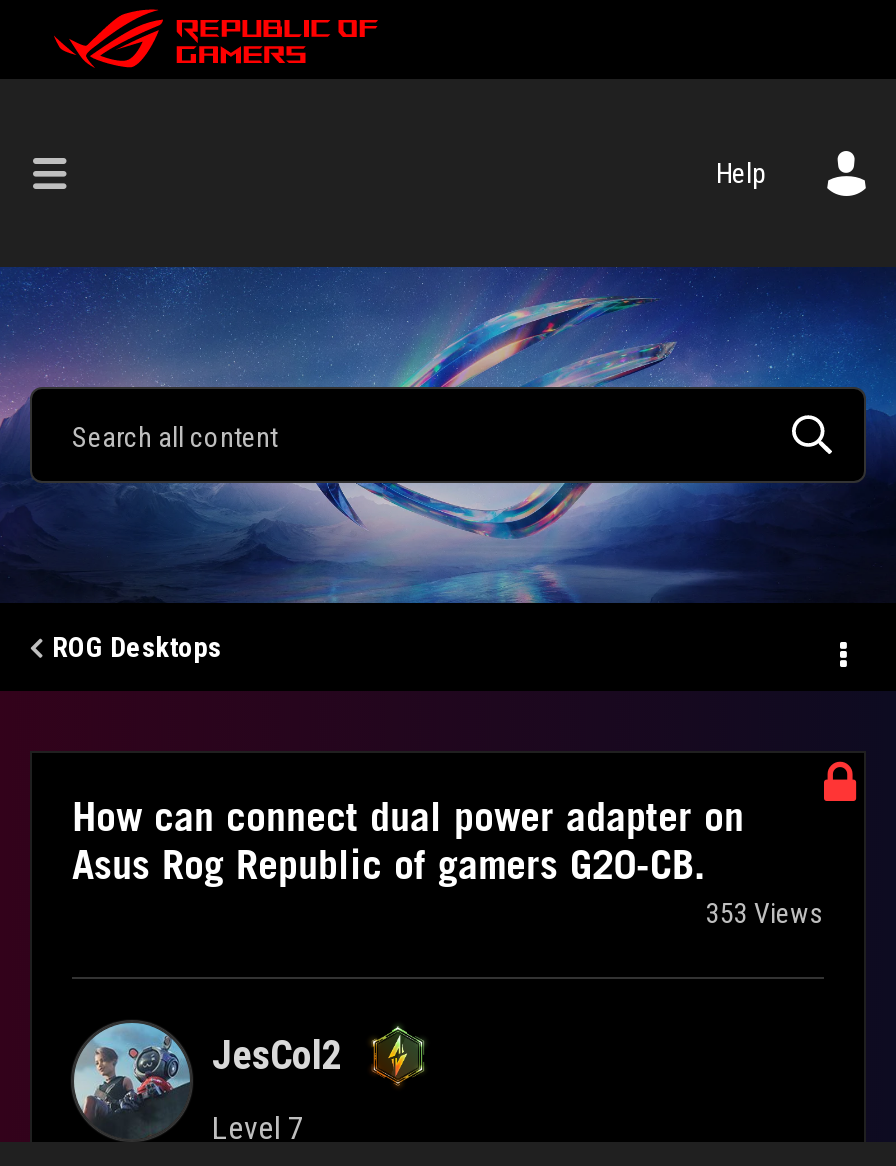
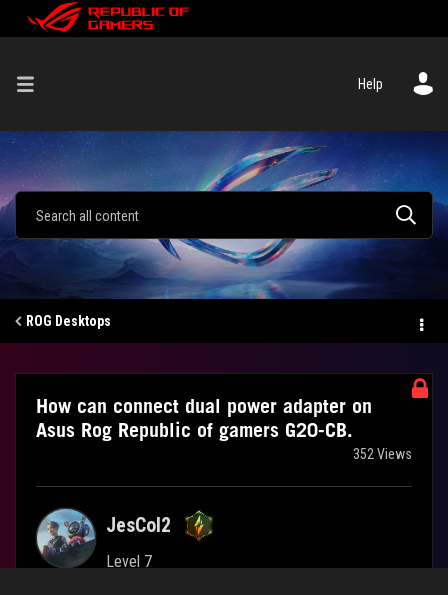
[706,897,824,929] 353 Views -> [353,446,412,462] 352 Views

